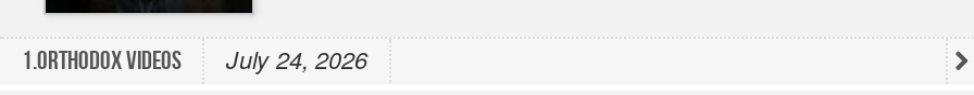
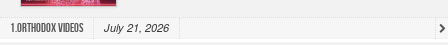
[226,43,367,75] July 24, 2026 -> [104,20,169,35] July 21, 2026

